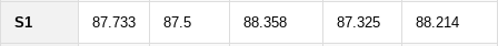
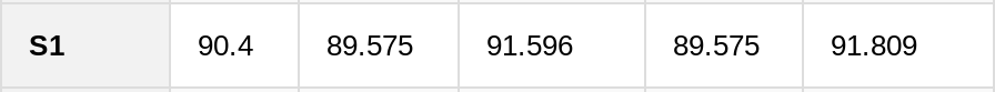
[92,14,136,31] 87.733 -> [198,29,253,62] 90.4
[163,14,191,31] 87.5 -> [326,29,413,62] 89.575
[243,14,287,31] 88.358 -> [486,29,573,62] 91.596
[337,14,380,31] 87.325 -> [673,29,760,62] 89.575
[416,14,459,31] 88.214 -> [831,29,917,62] 91.809

